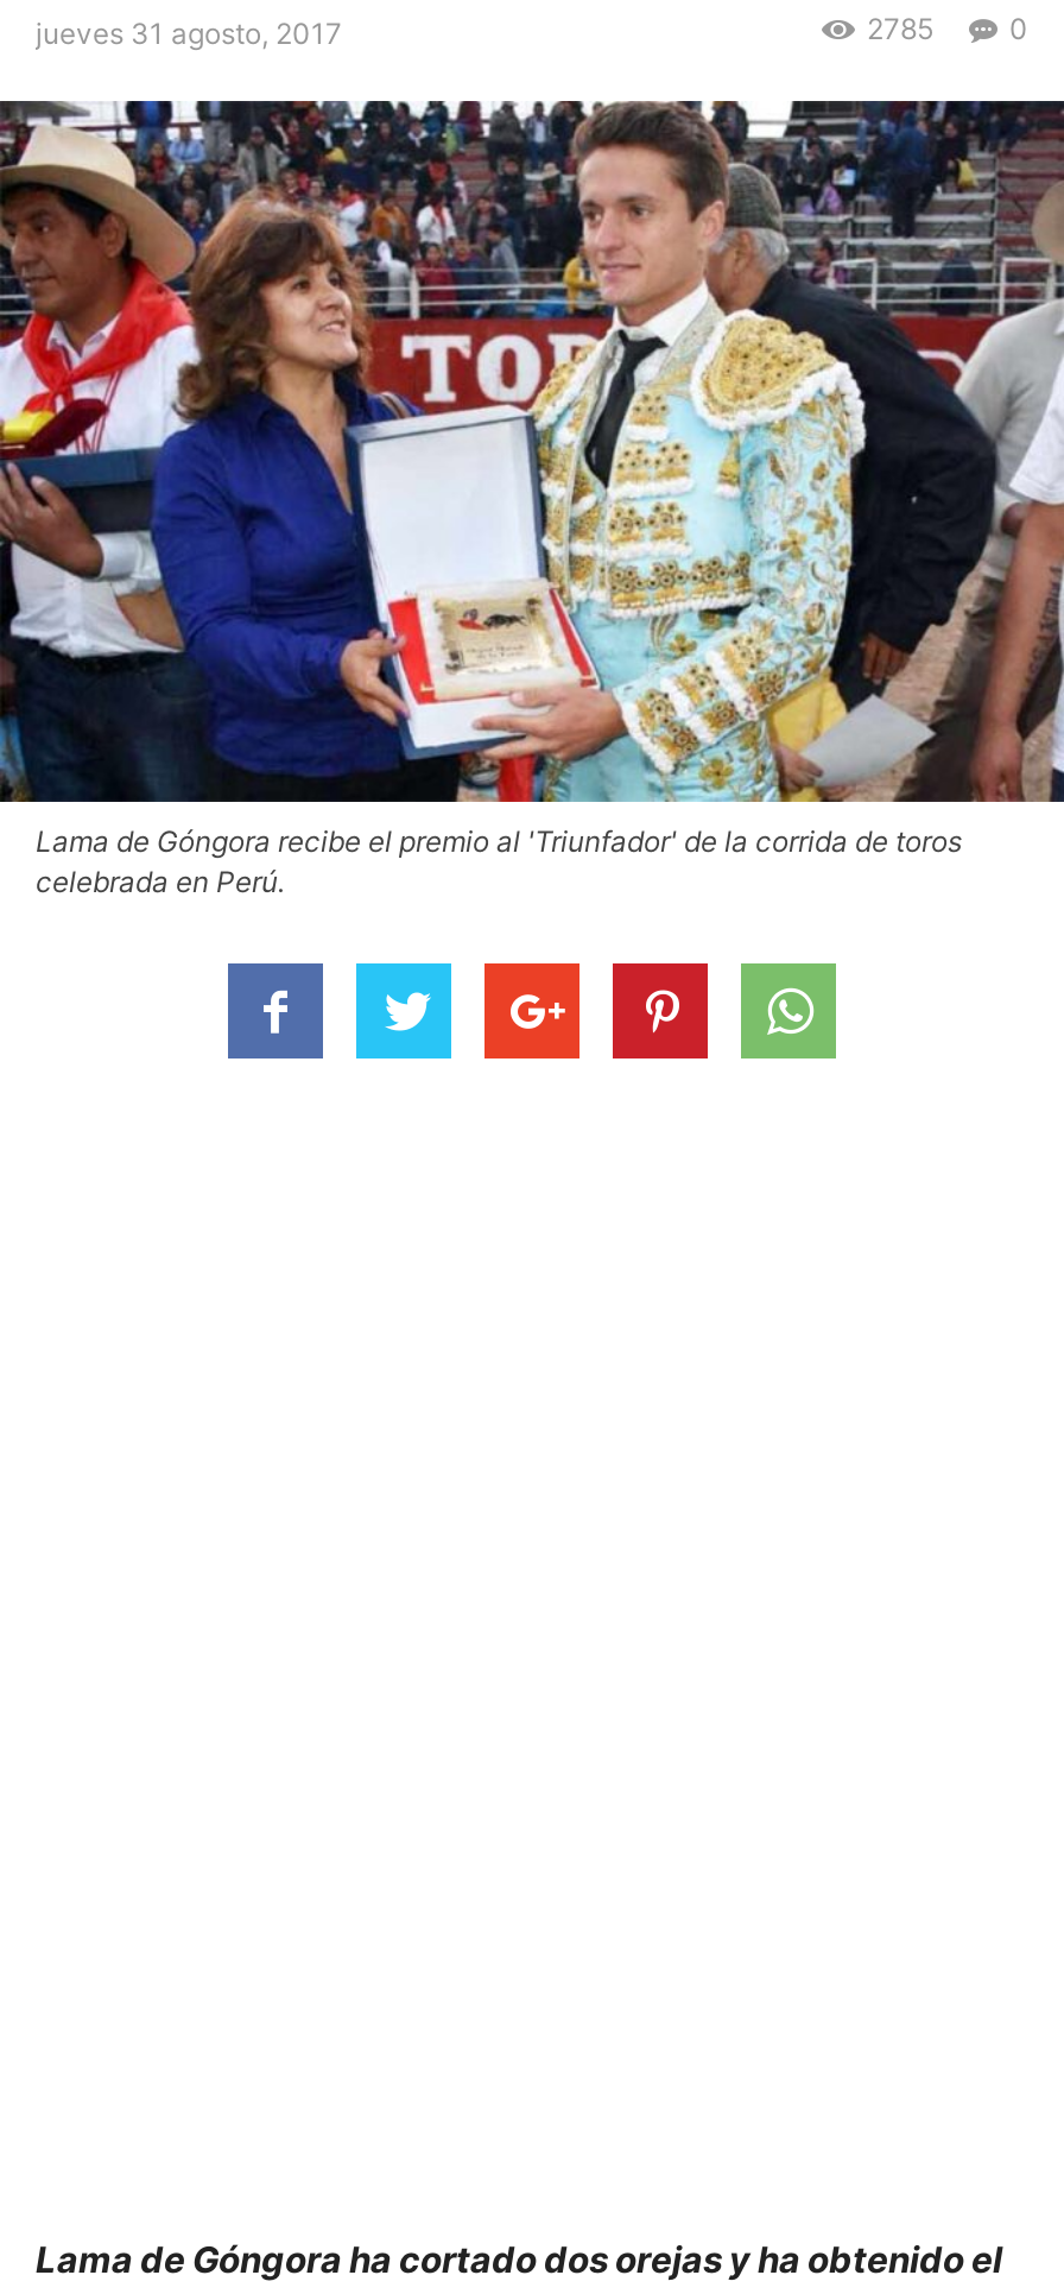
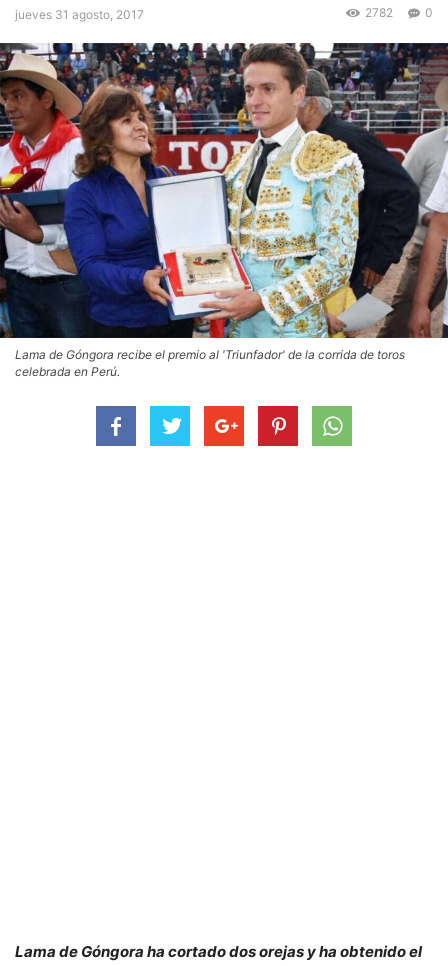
[867,11,933,46] 2785 -> [365,5,393,20] 2782

